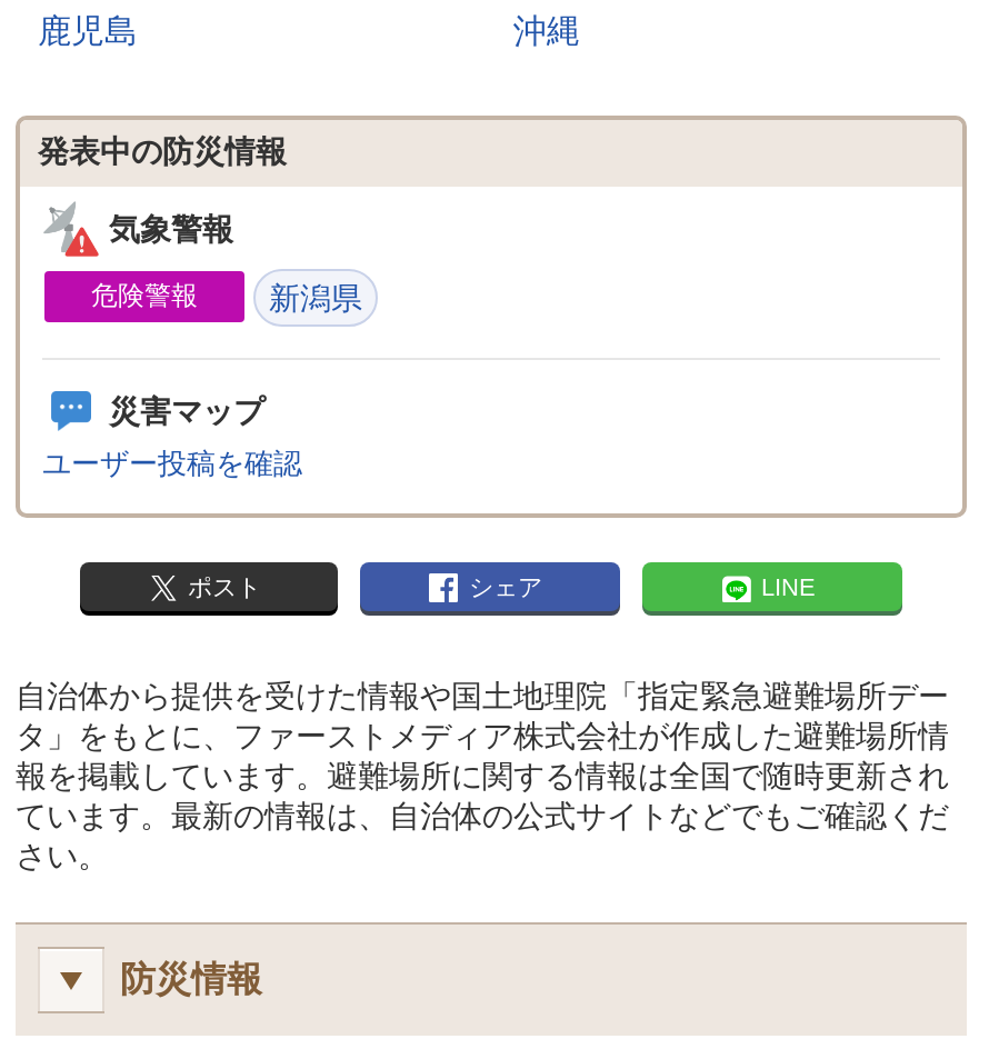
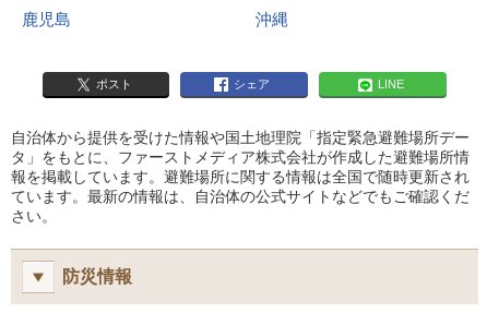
[13,113,969,518] [image] | 発表中の防災情報 | 気象警報 | 危険警報 | 新潟県 | 災害マップ | ユーザー投稿を確認 -> none

